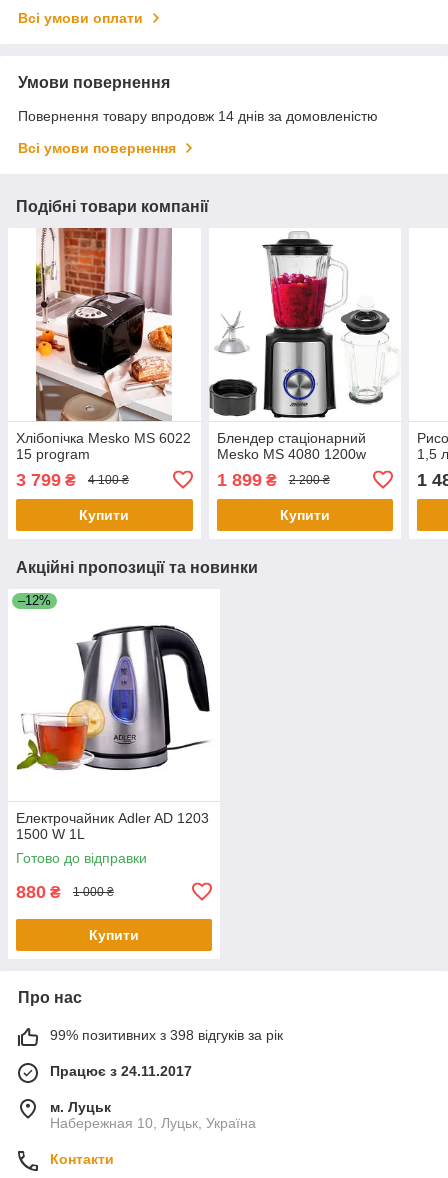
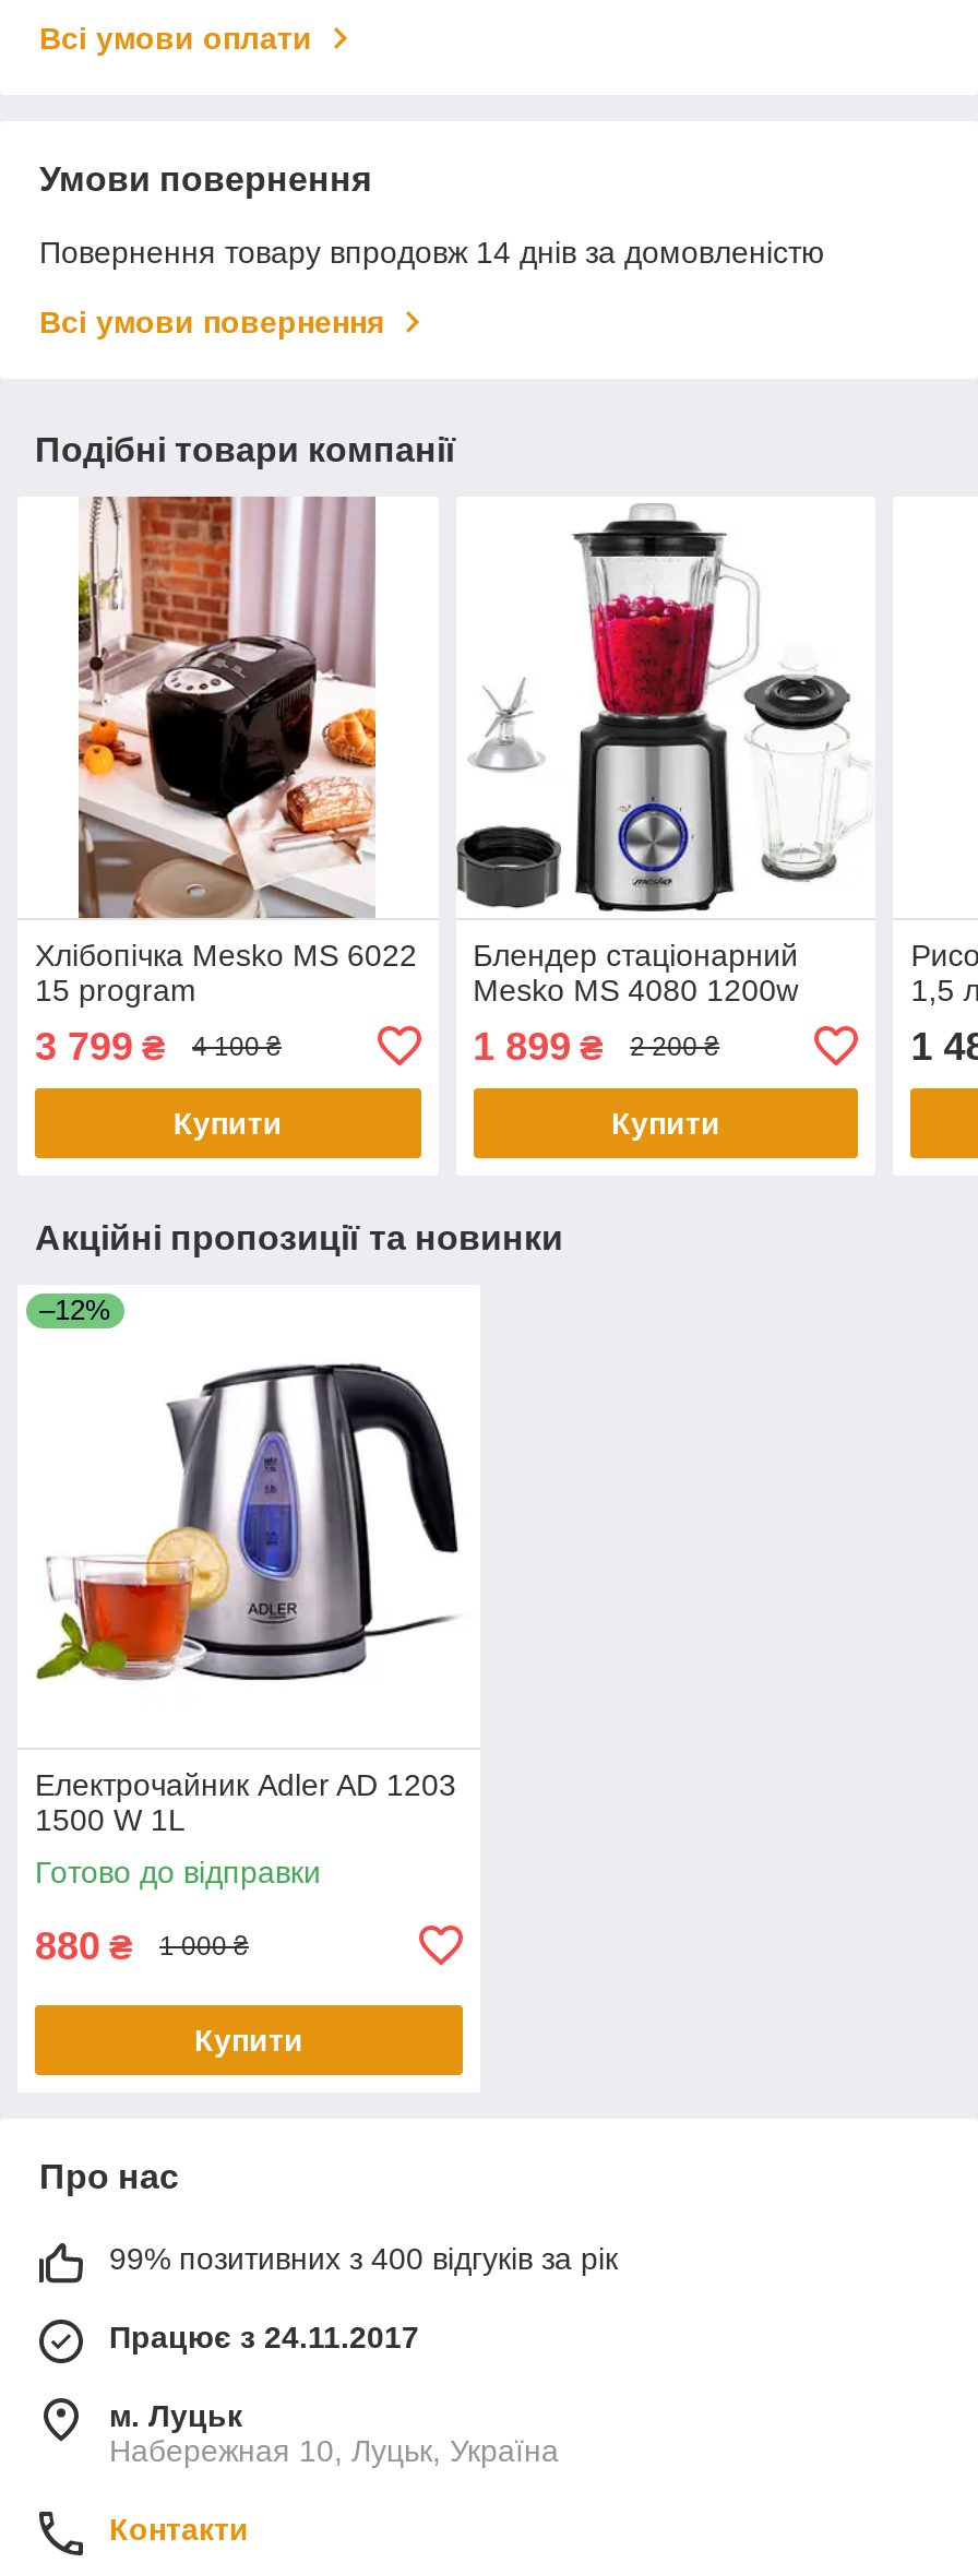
[50,1027,283,1043] 99% позитивних з 398 відгуків за рік -> [109,2241,618,2275] 99% позитивних з 400 відгуків за рік

